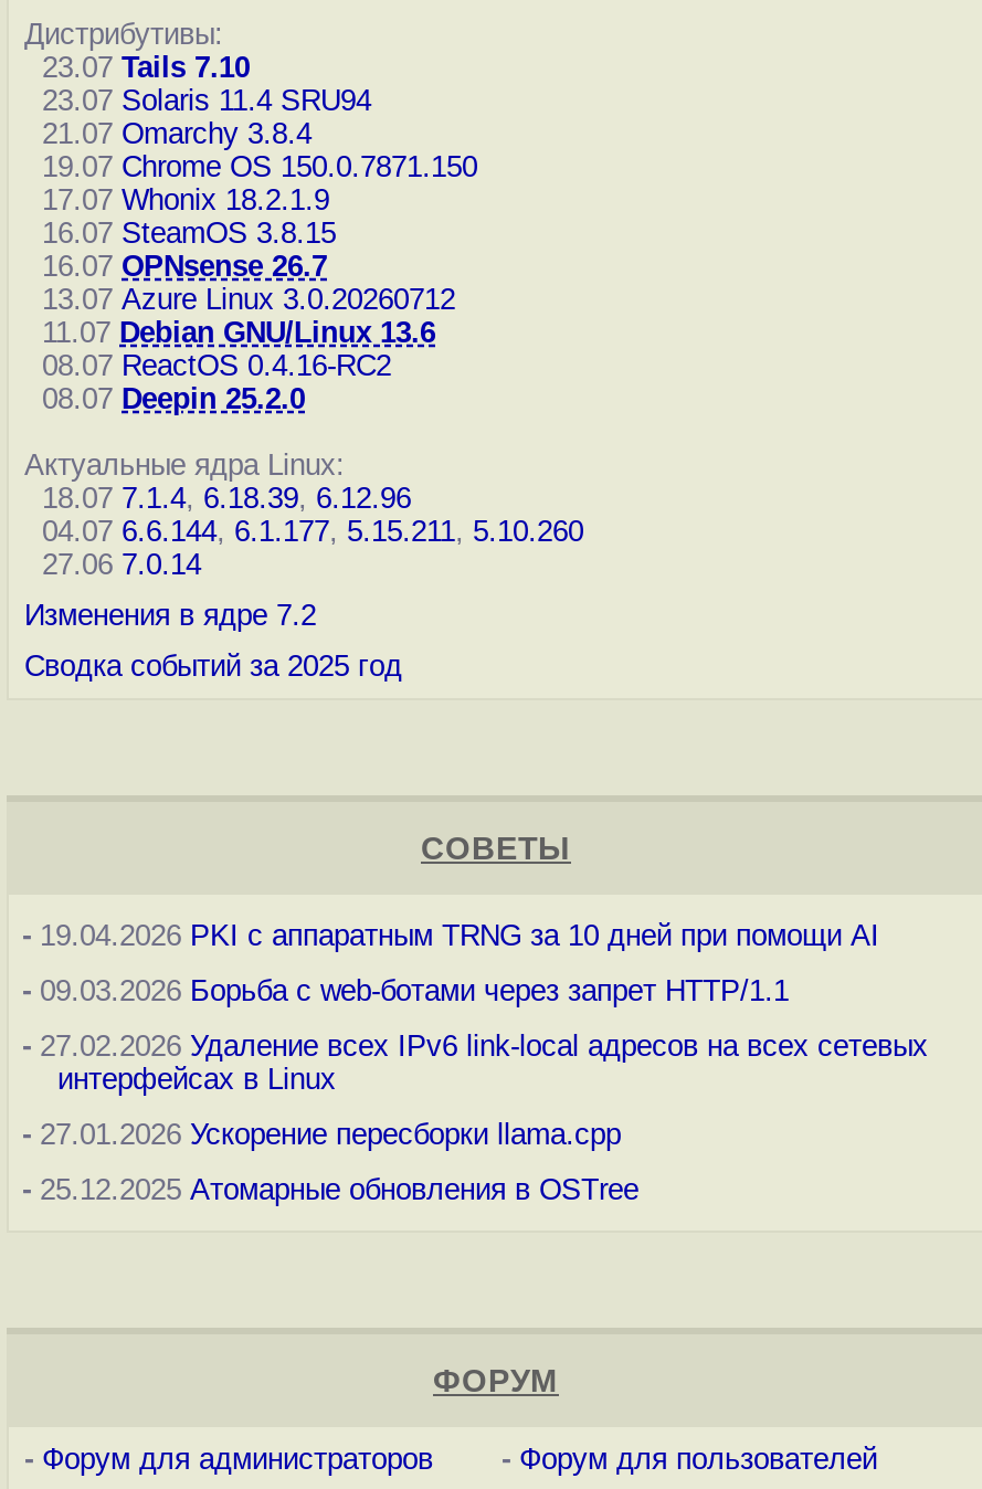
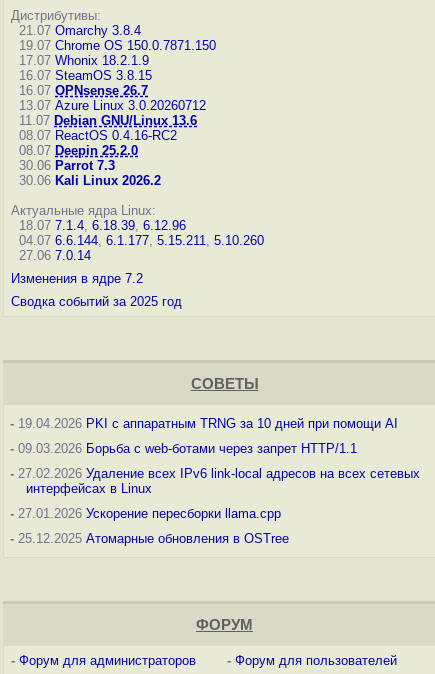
[24,51,371,117] 23.07 Tails 7.10 | 23.07 Solaris 11.4 SRU94 -> none
moved [24,117,477,415] -> [11,23,216,158]: 21.07 Omarchy 3.8.4 | 19.07 Chrome OS 150.0.7871.150 | 17.07 Whonix 18.2.1.9 | ... | 08.07 ReactOS 0.4.16-RC2 | 08.07 Deepin 25.2.0
none -> [11,158,161,188] 30.06 Parrot 7.3 | 30.06 Kali Linux 2026.2

